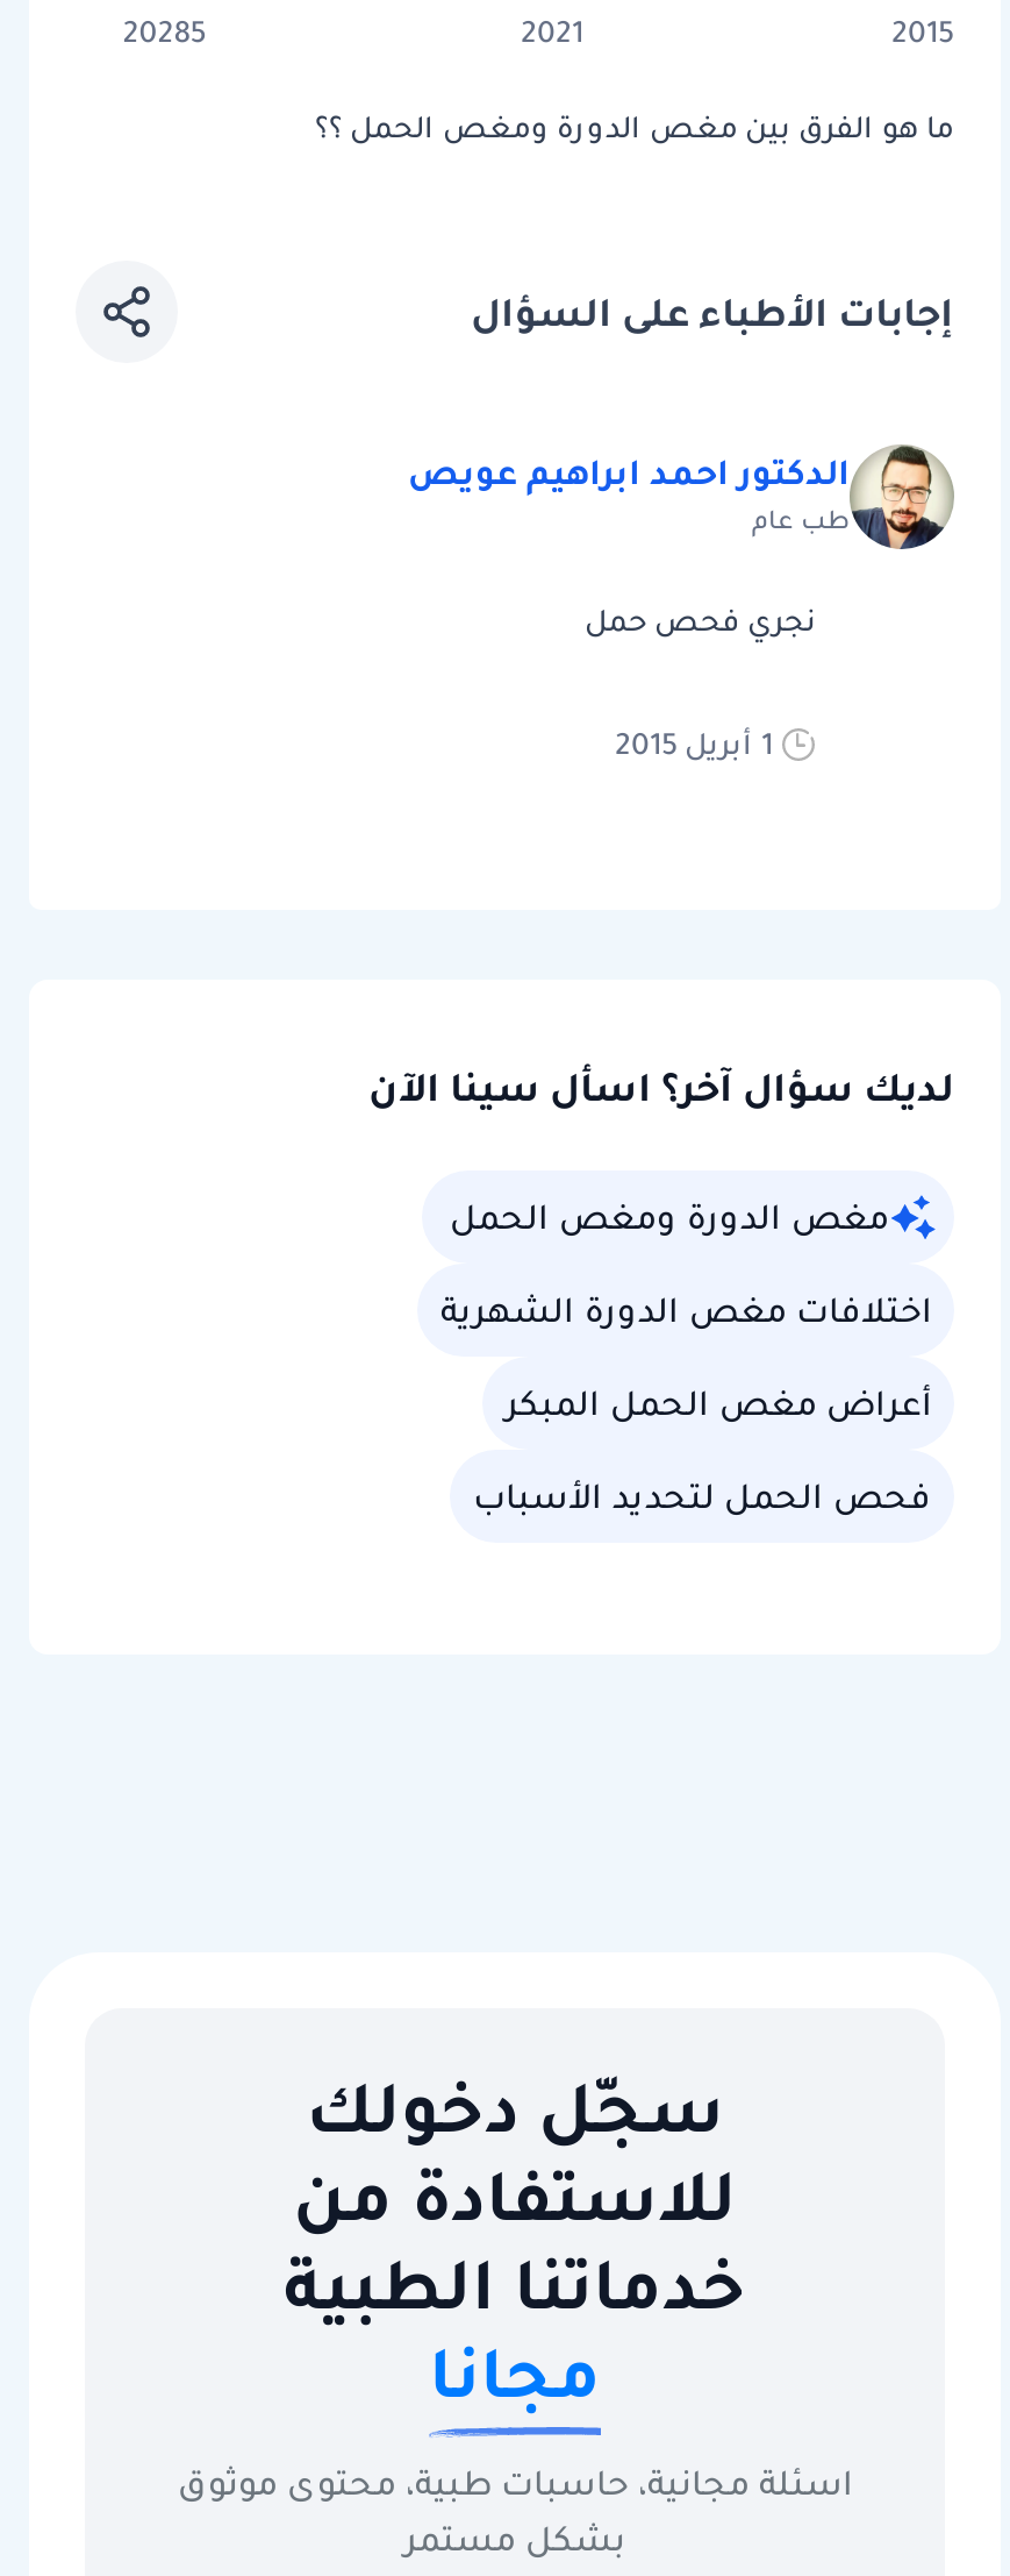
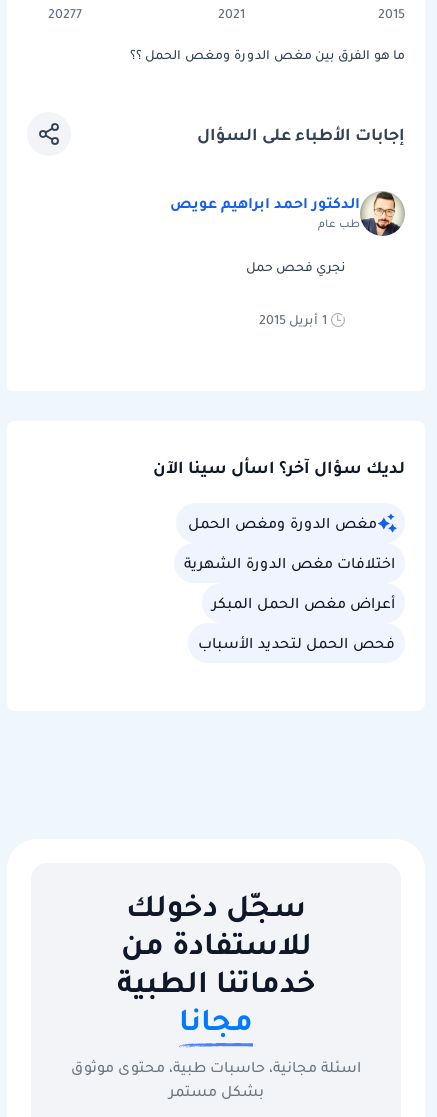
[123,9,206,54] 20285 -> [48,4,82,23] 20277

